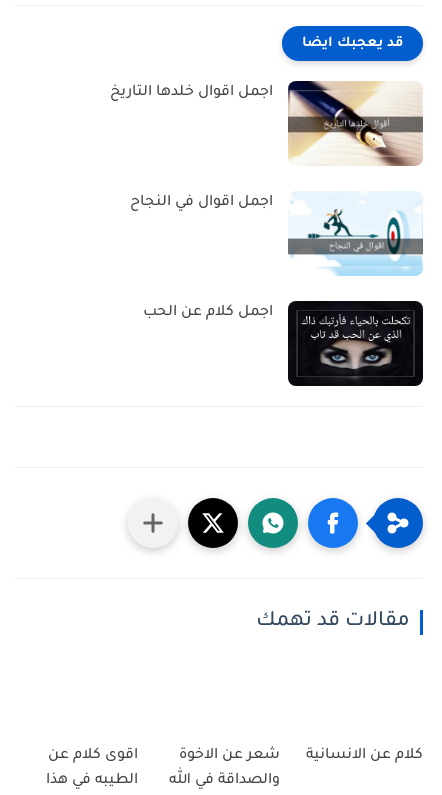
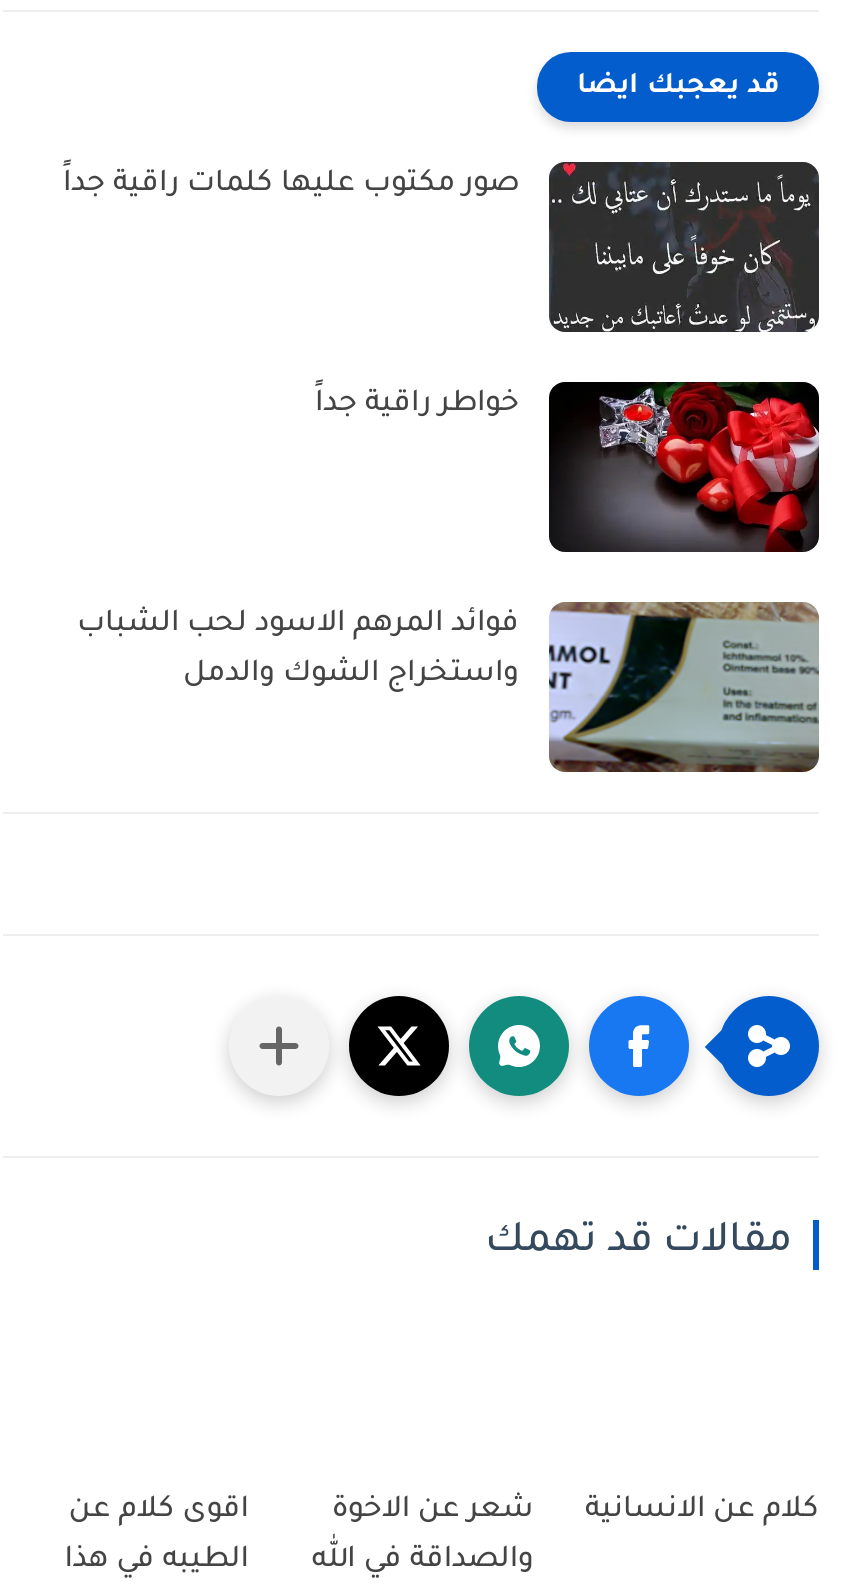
[110,80,423,166] [image] | اجمل اقوال خلدها التاريخ -> [63,160,821,334] [image] | صور مكتوب عليها كلمات راقية جداً
[130,191,424,276] [image] | اجمل اقوال في النجاح -> [315,380,821,554] [image] | خواطر راقية جداً
[143,300,423,387] [image] | اجمل كلام عن الحب -> [77,600,819,774] [image] | فوائد المرهم الاسود لحب الشباب | واستخراج الشوك والدمل

